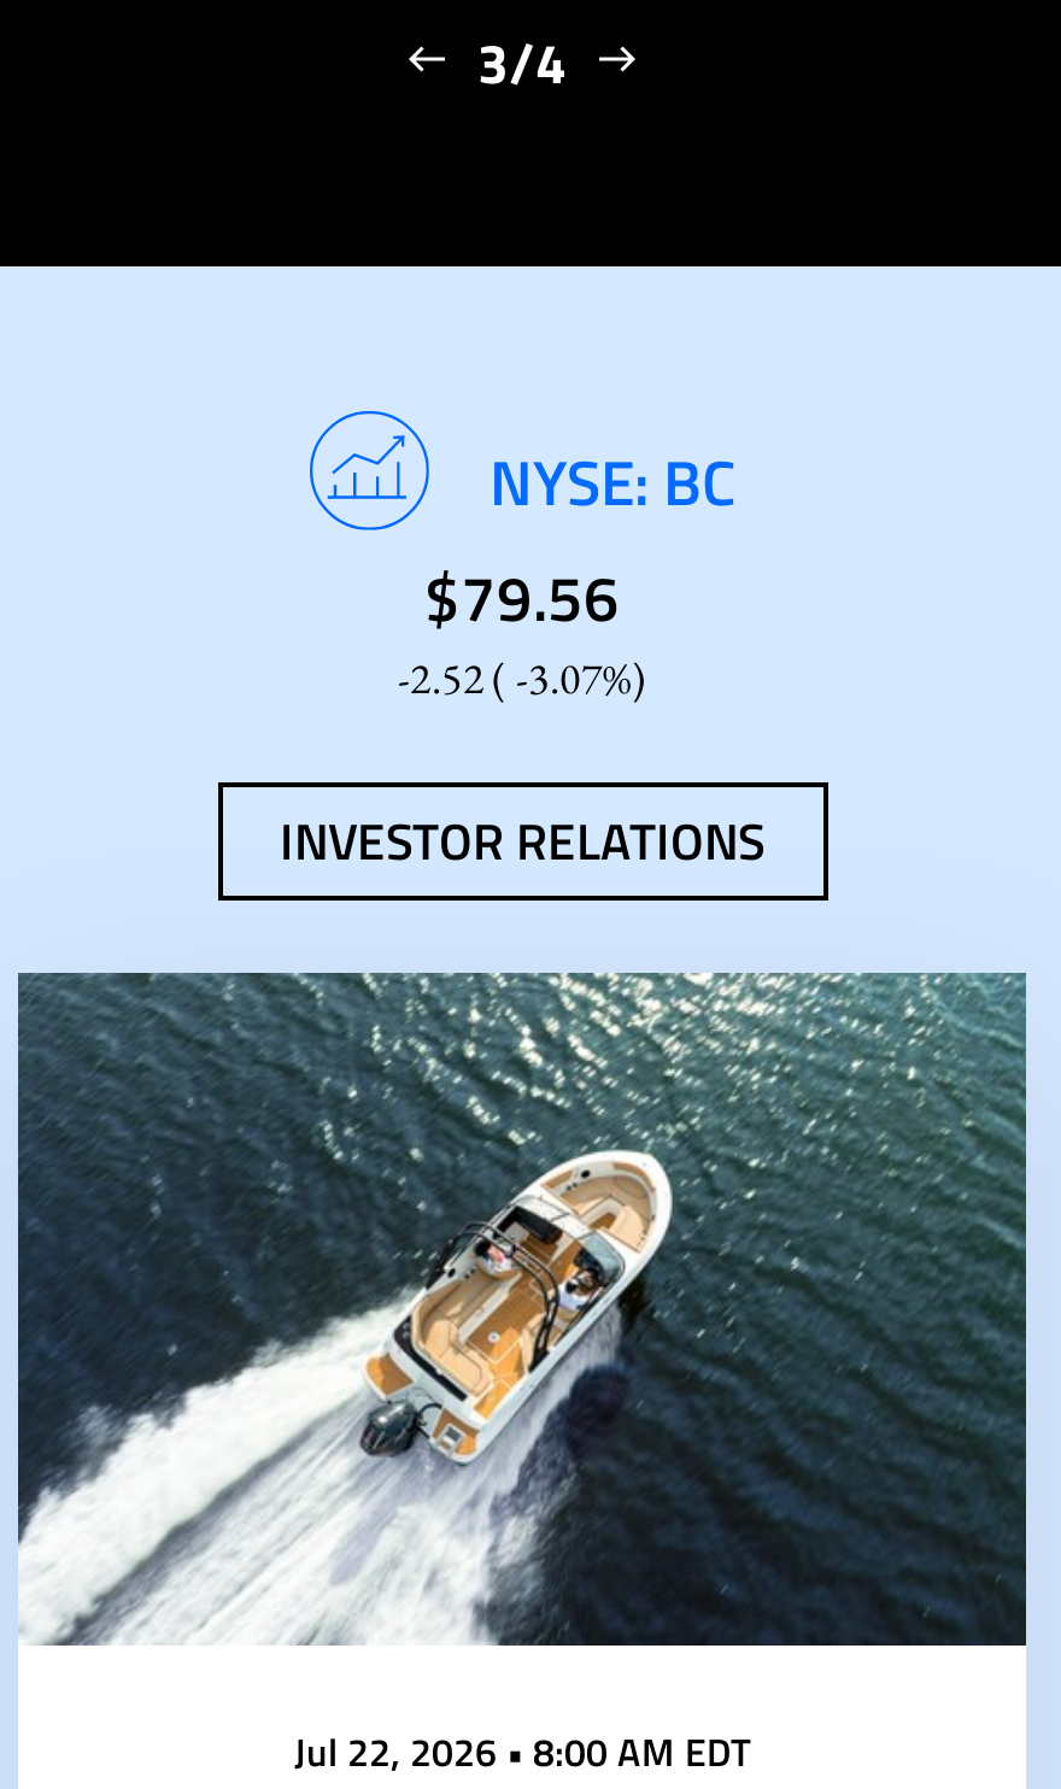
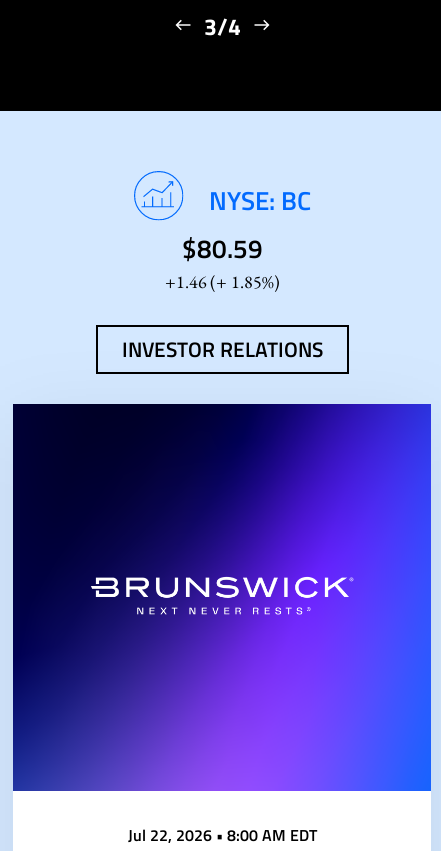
[398,551,646,705] $79.56 | -2.52 ( -3.07%) -> [175,229,279,293] $80.59 | 1.46 ( | 1.85%)
[18,970,1028,1650] [image] -> [12,403,432,792] [image]

